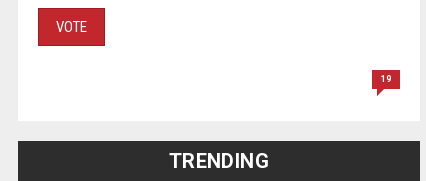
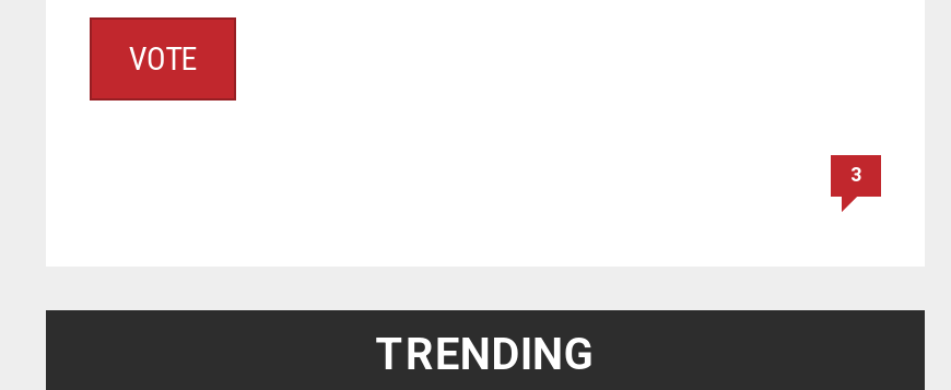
[381,73,391,86] 19 -> [850,161,861,189] 3

